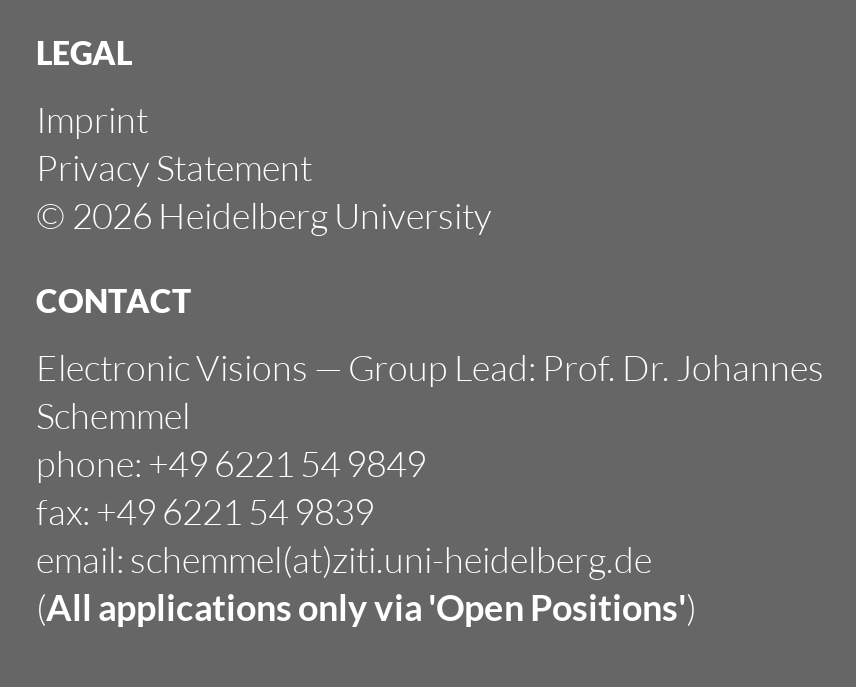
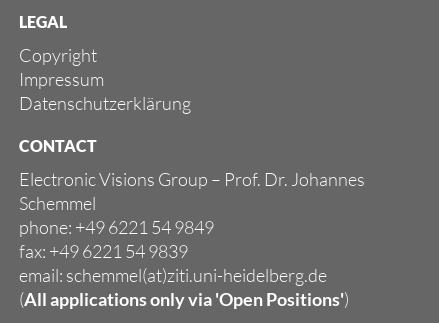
[36,97,492,237] Imprint | Privacy Statement | © 2026 Heidelberg University -> [19,44,191,114] Copyright | Impressum | Datenschutzerklärung
[36,345,824,389] Electronic Visions — Group Lead: Prof. Dr. Johannes -> [19,168,365,190] Electronic Visions Group – Prof. Dr. Johannes

